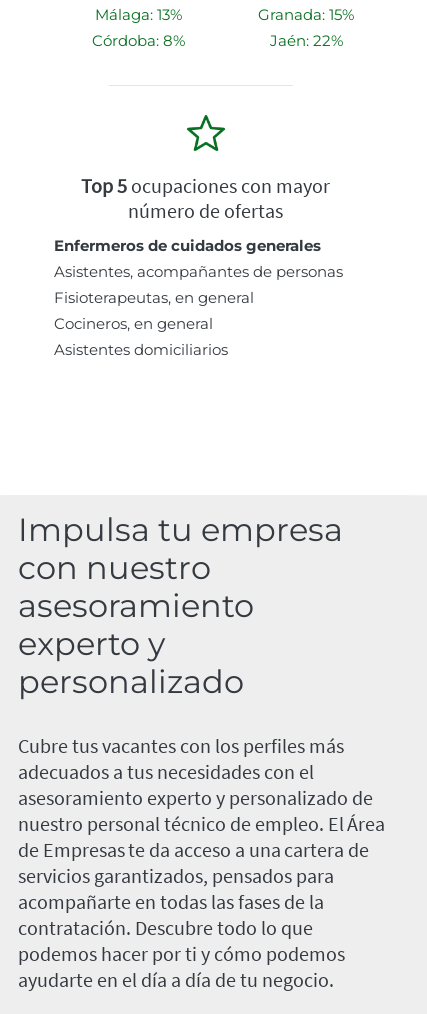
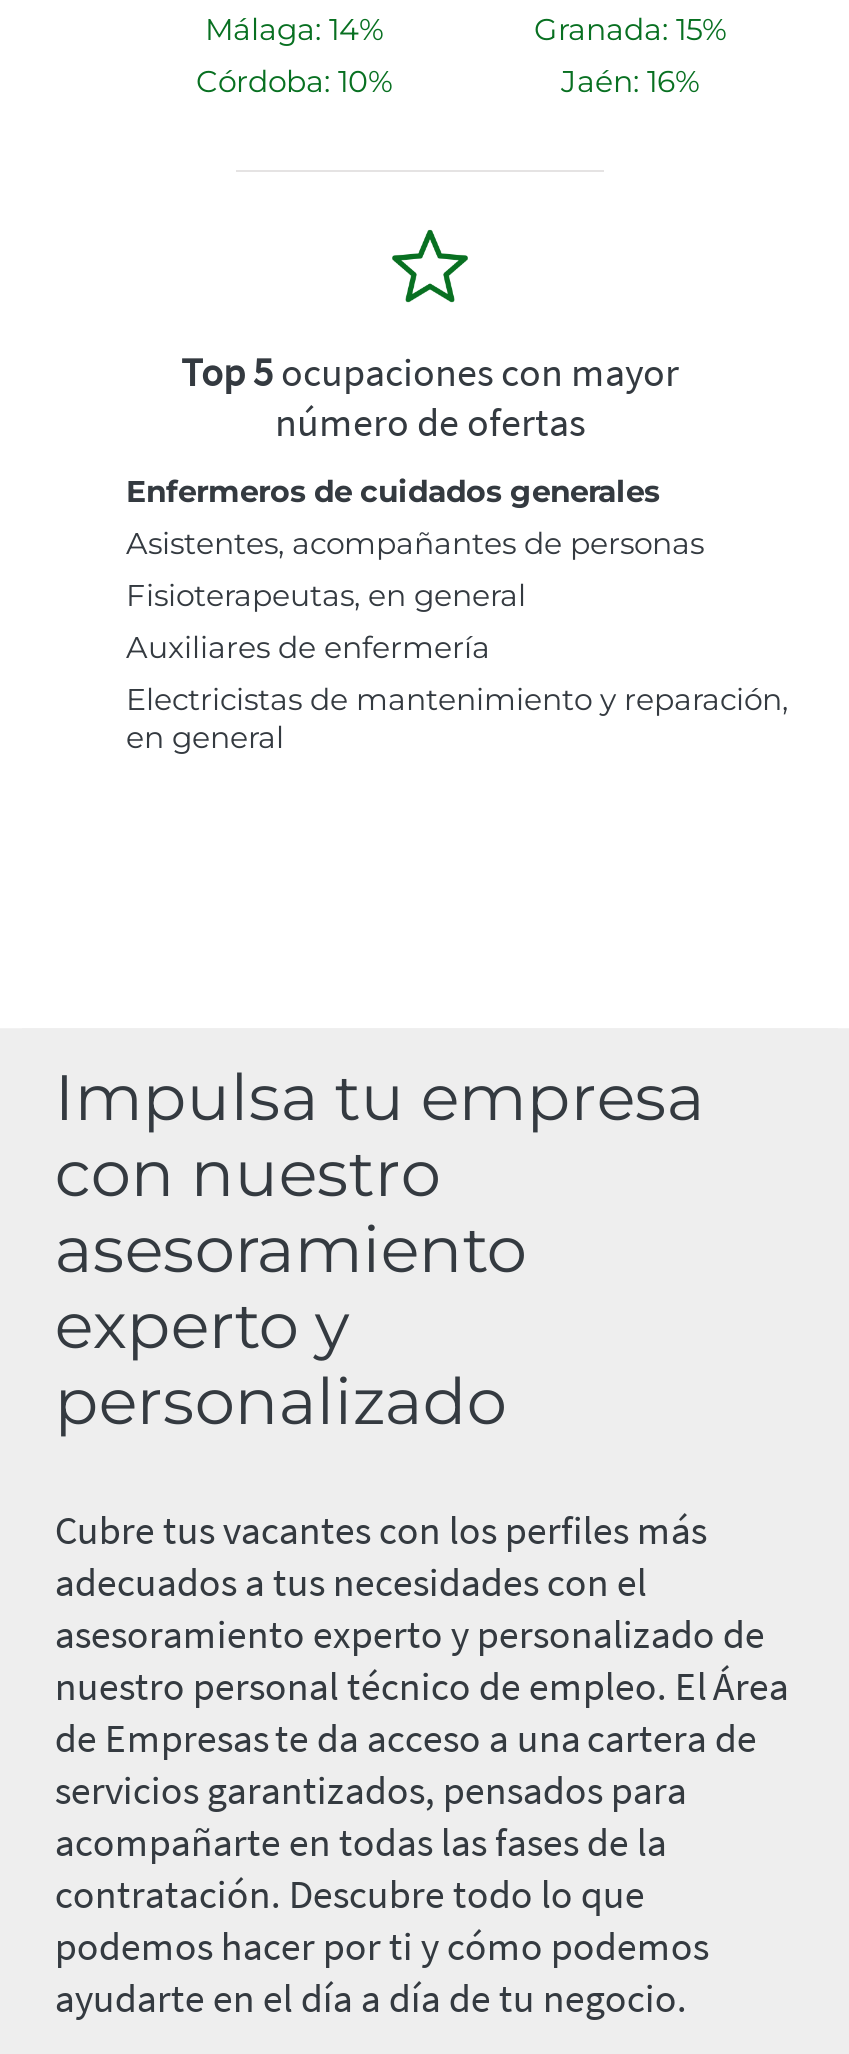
[94,5,181,24] Málaga: 13% -> [205,10,383,48] Málaga: 14%
[91,31,184,50] Córdoba: 8% -> [196,62,392,100] Córdoba: 10%
[269,31,342,50] Jaén: 22% -> [561,62,699,100] Jaén: 16%
[54,314,228,359] Cocineros, en general | Asistentes domiciliarios -> [126,628,788,756] Auxiliares de enfermería | Electricistas de mantenimiento y reparación, | en general

